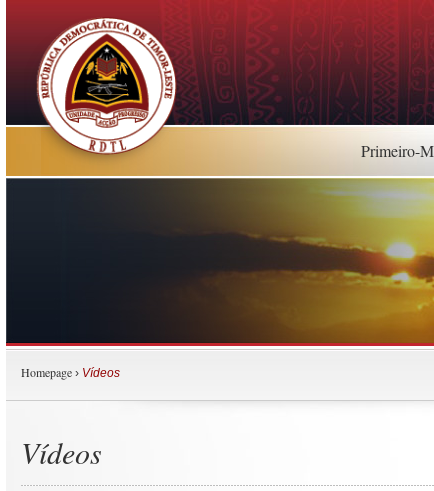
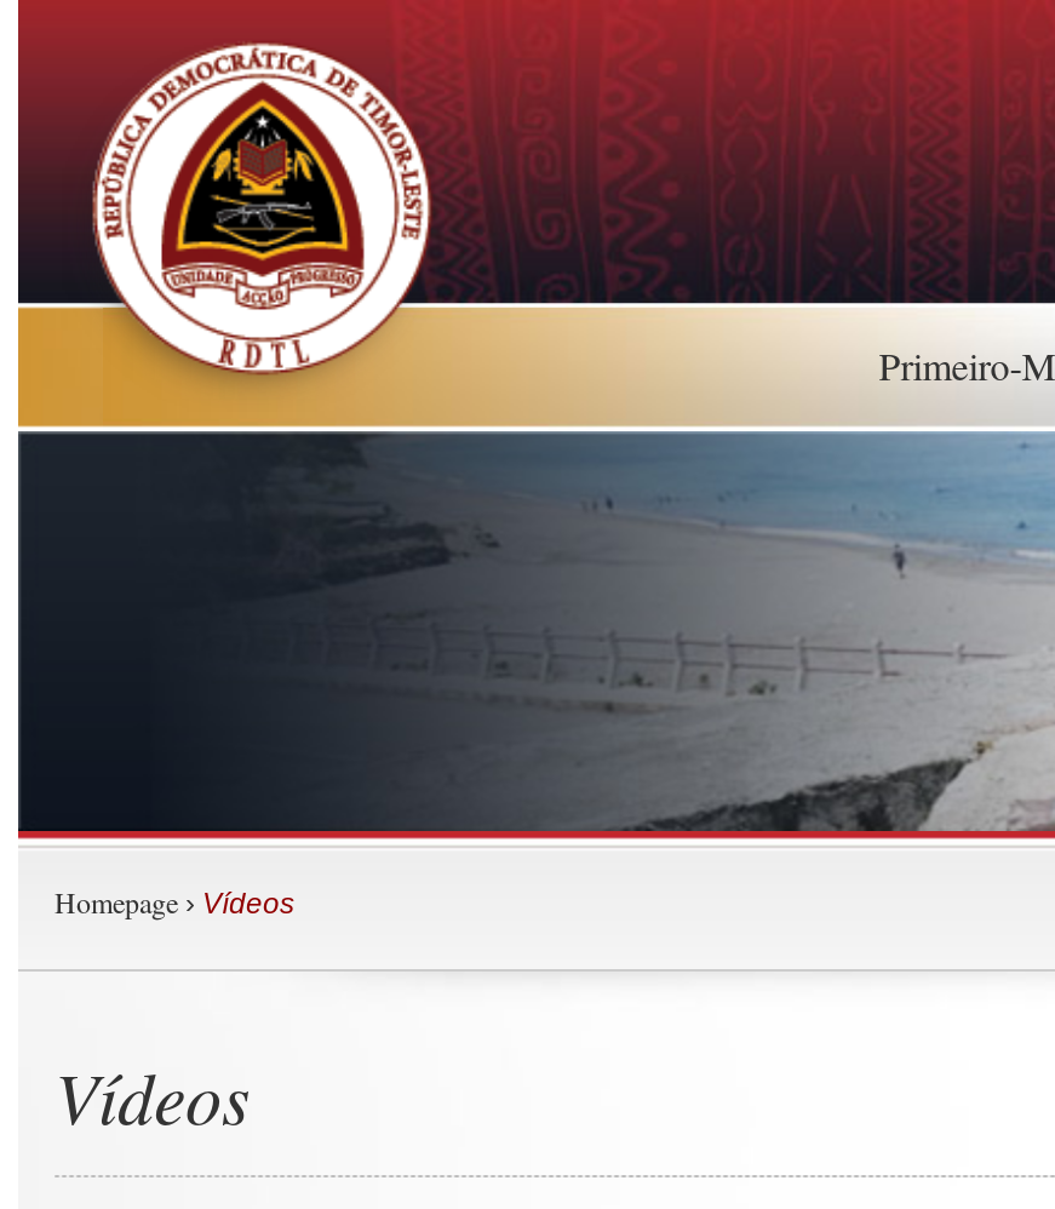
[155,178,431,344] [image] -> [379,431,1048,833] [image]

